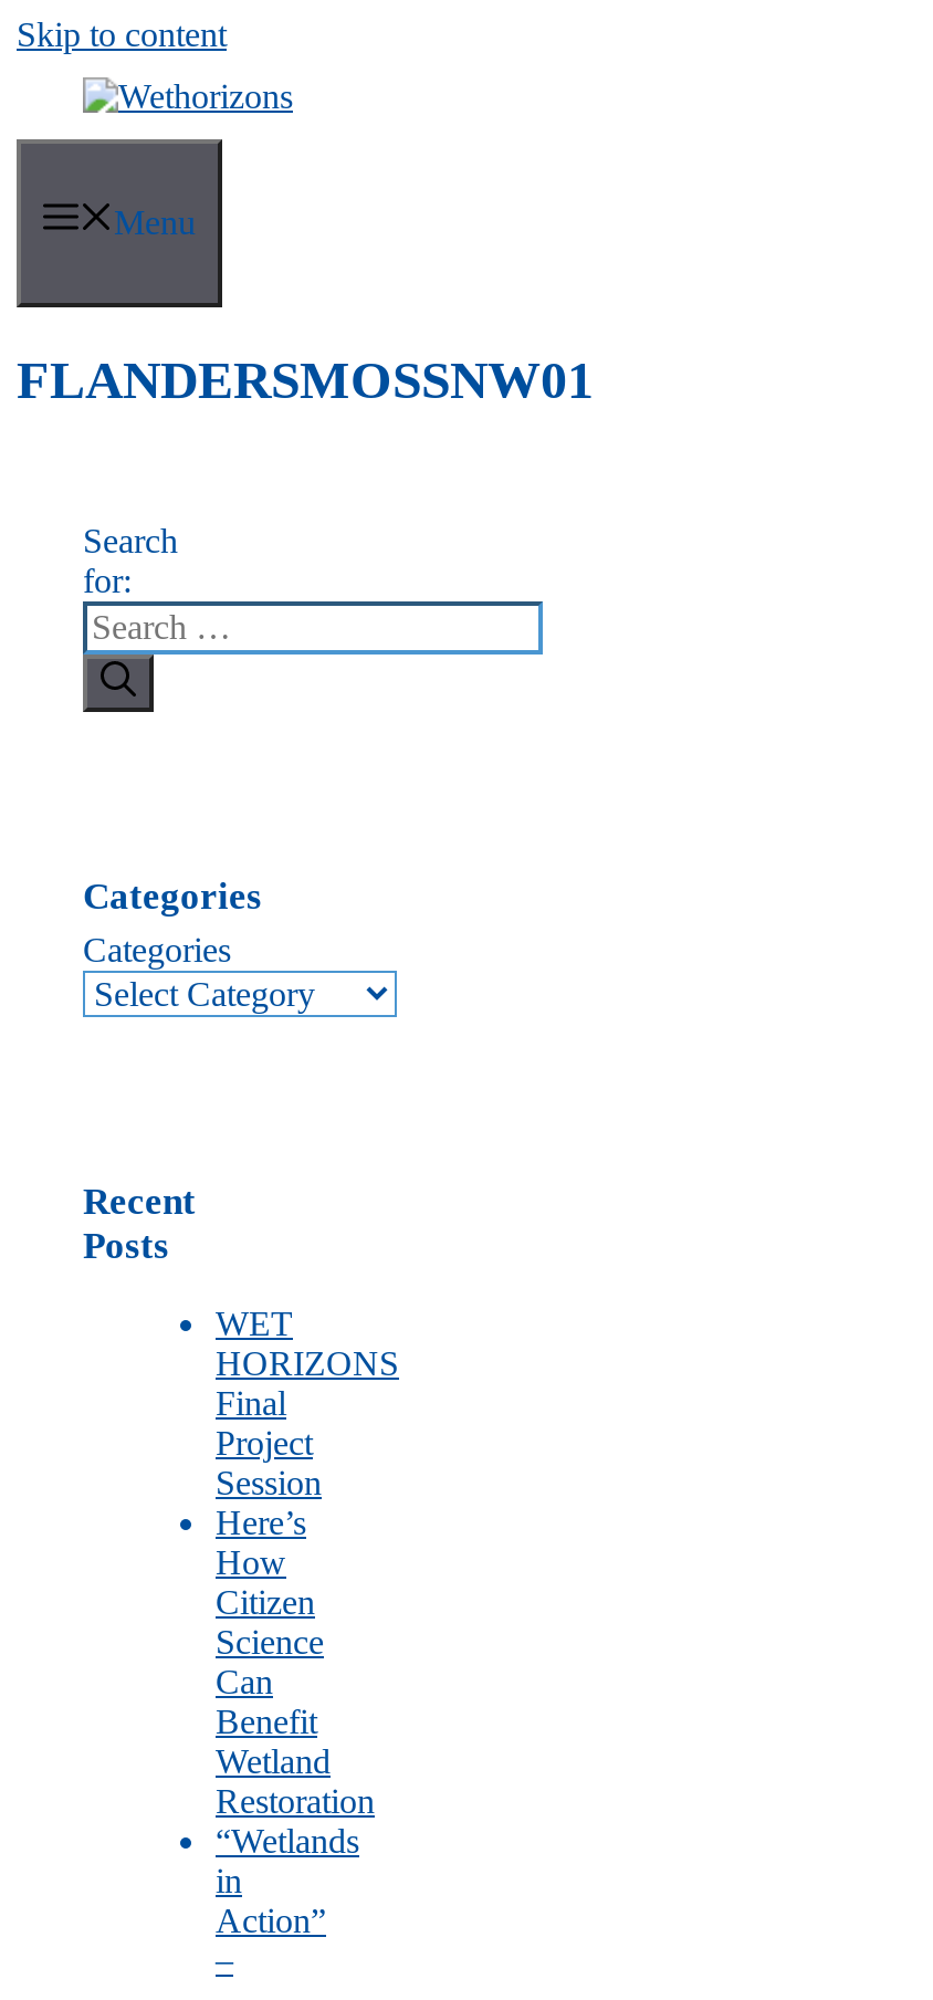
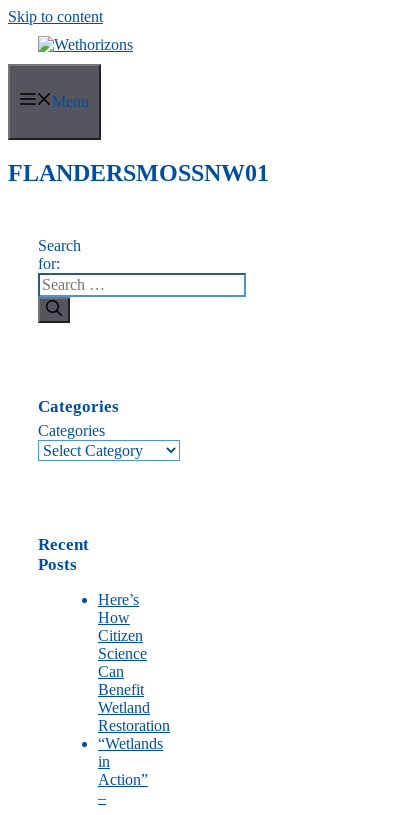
[216,1305,399,1501] WET | HORIZONS | Final | Project | Session -> none

